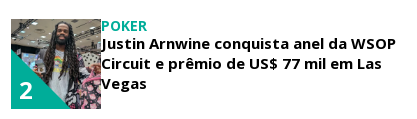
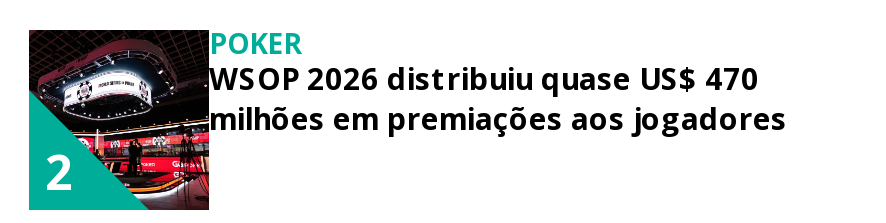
[11,19,396,110] [image] | Justin Arnwine conquista anel da WSOP | Circuit e prêmio de US$ 77 mil em Las | Vegas -> [29,31,787,213] [image] | WSOP 2026 distribuiu quase US$ 470 | milhões em premiações aos jogadores

